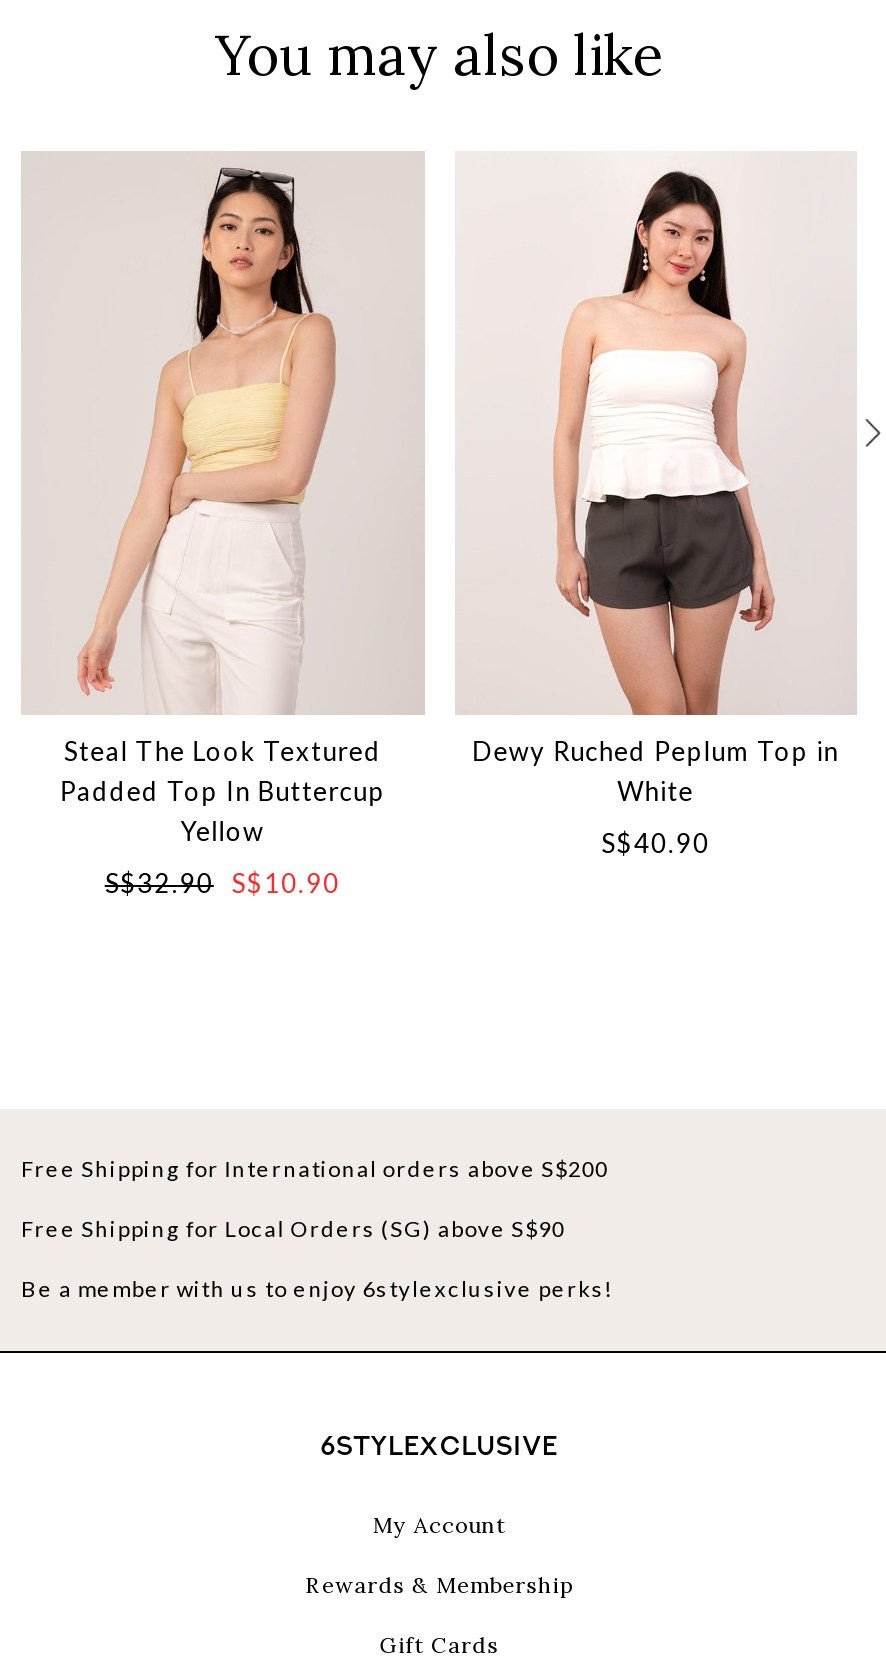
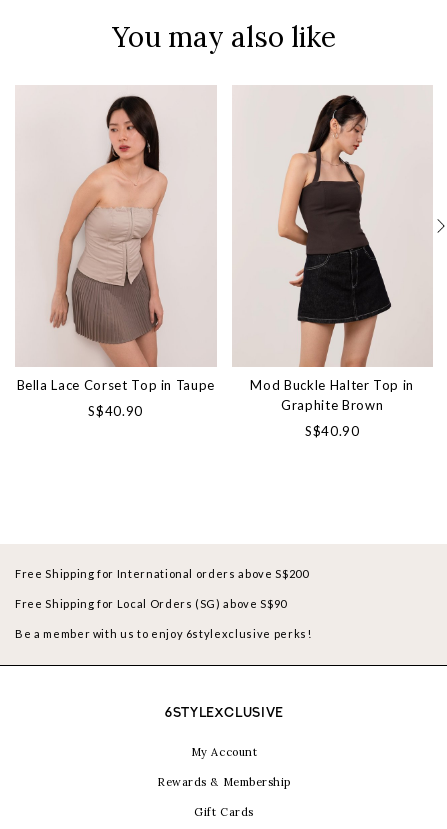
[60,165,385,847] [image] | Steal The Look Textured | Padded Top In Buttercup | Yellow -> [16,93,215,393] [image] | Bella Lace Corset Top in Taupe
[472,171,839,807] [image] | Dewy Ruched Peplum Top in | White -> [250,100,414,413] [image] | Mod Buckle Halter Top in | Graphite Brown
[105,867,340,899] S$32.90 S$10.90 -> [88,403,143,419] S$40.90

